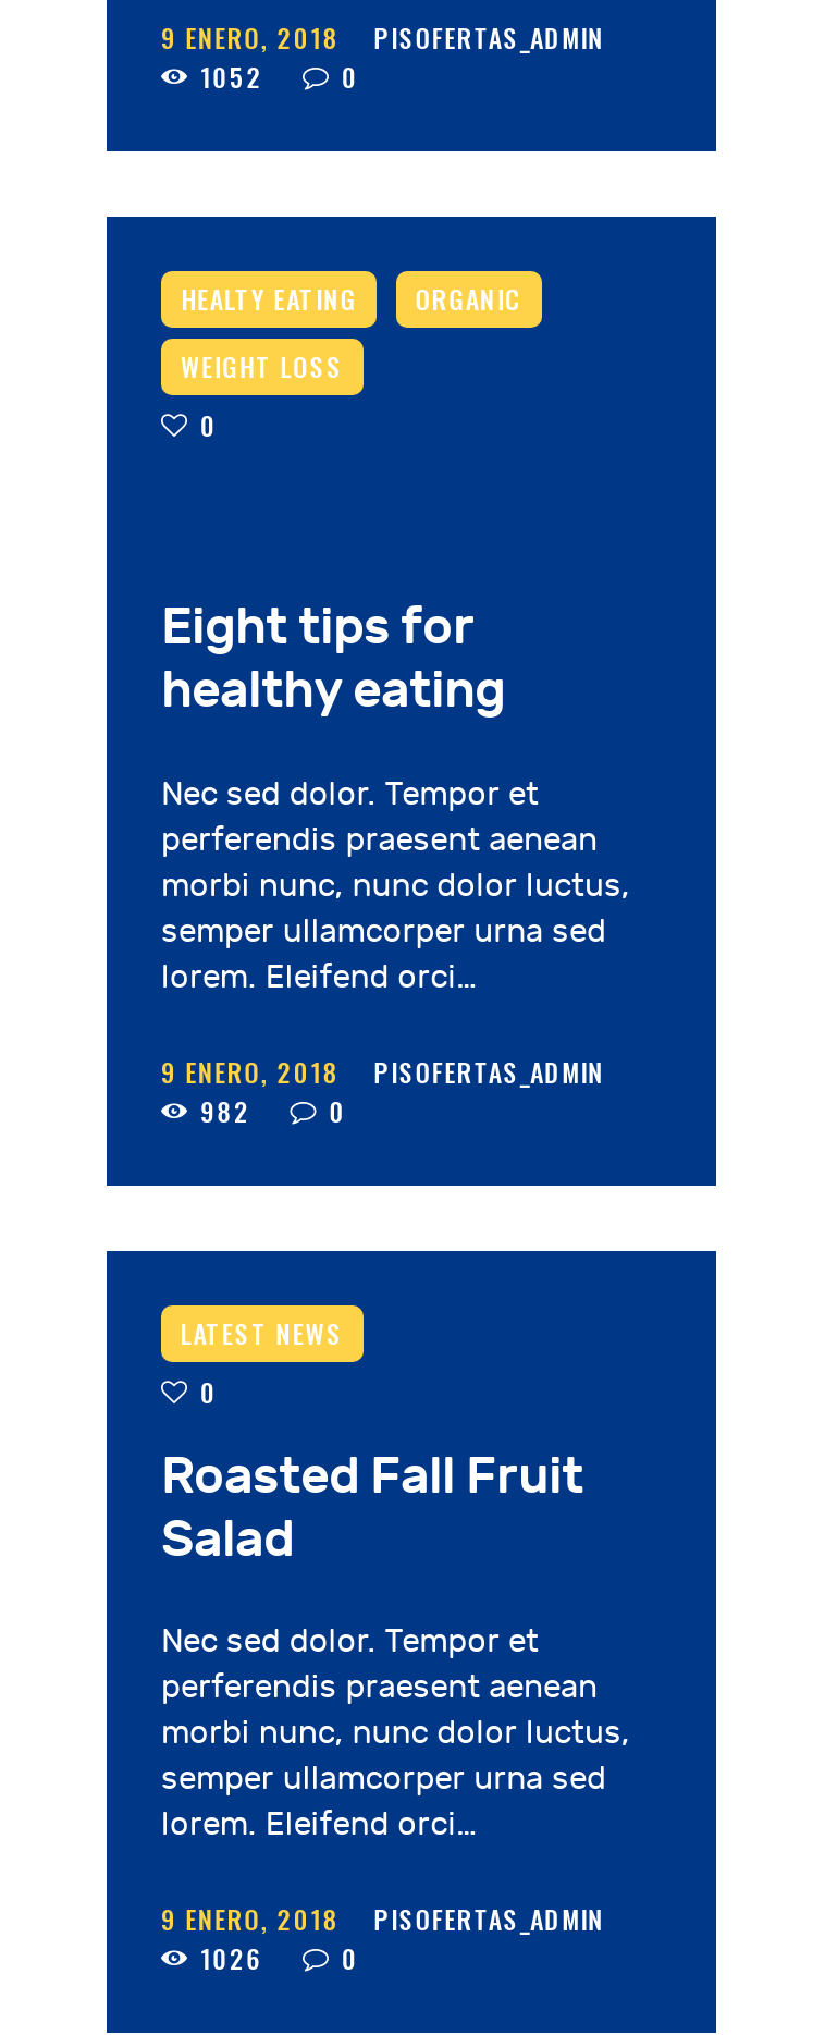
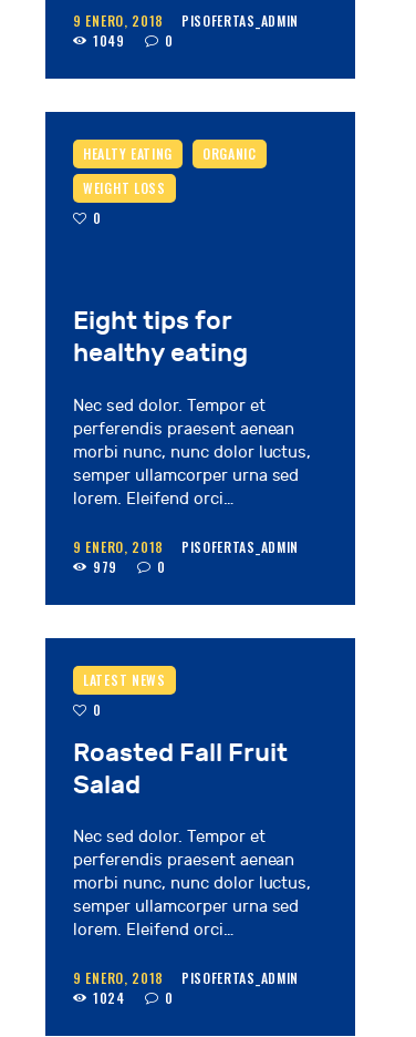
[200,58,263,95] 1052 -> [93,31,125,50] 1049
[200,1092,251,1129] 982 -> [93,557,117,576] 979
[200,1940,263,1977] 1026 -> [93,989,125,1007] 1024

